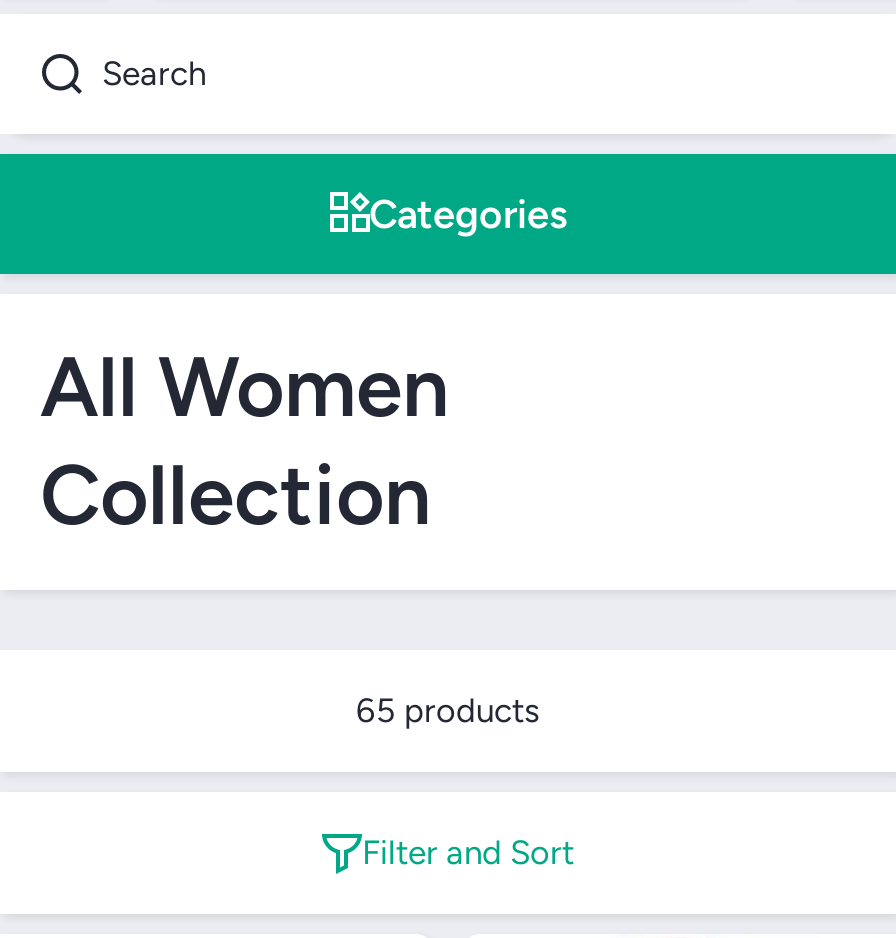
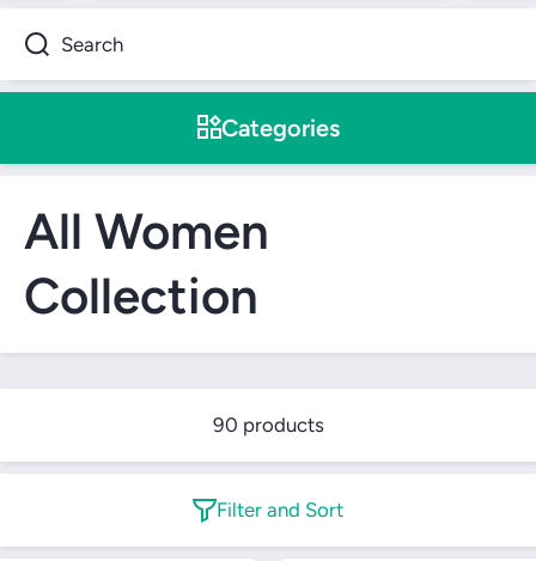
[356,690,540,730] 65 products -> [212,413,324,437] 90 products

